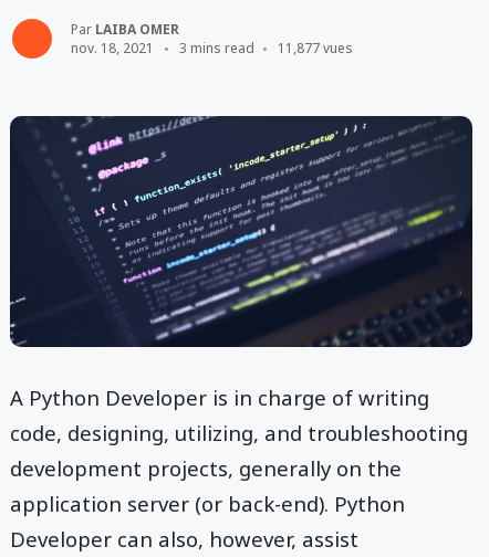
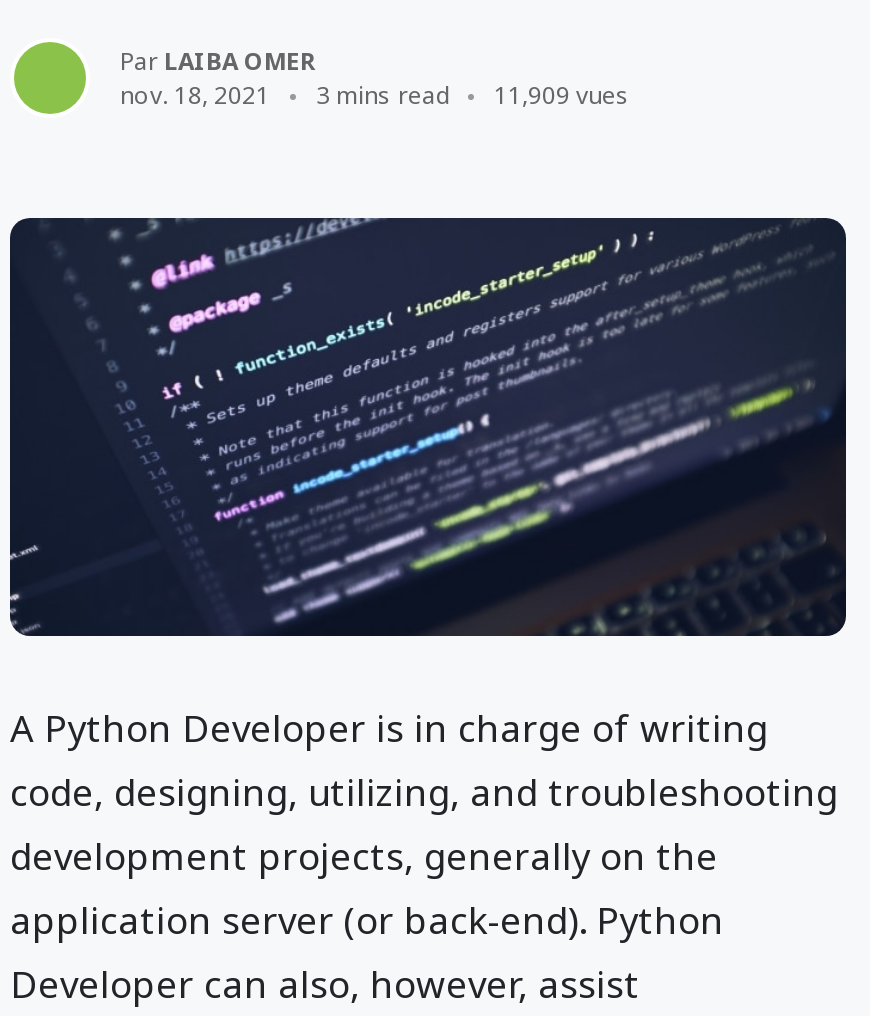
[11,18,353,60] [image] | nov. 18, 2021 3 mins read 11,877 vues -> [12,40,630,116] [image] | nov. 18, 2021 3 mins read 11,909 vues

